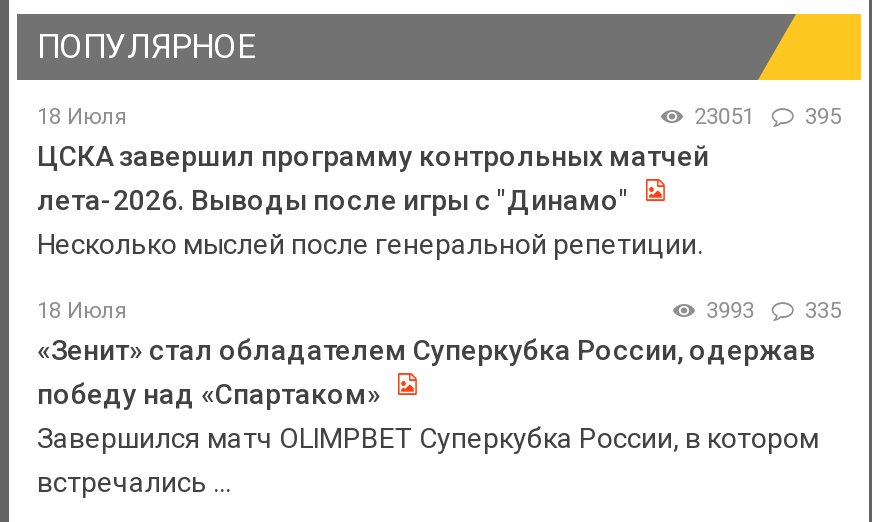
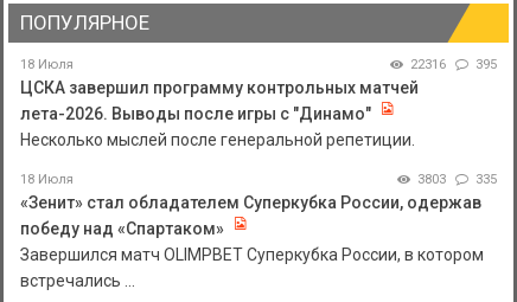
[694,103,841,129] 23051 395 -> [410,56,497,72] 22316 395
[706,297,841,323] 3993 335 -> [417,171,497,187] 3803 335

